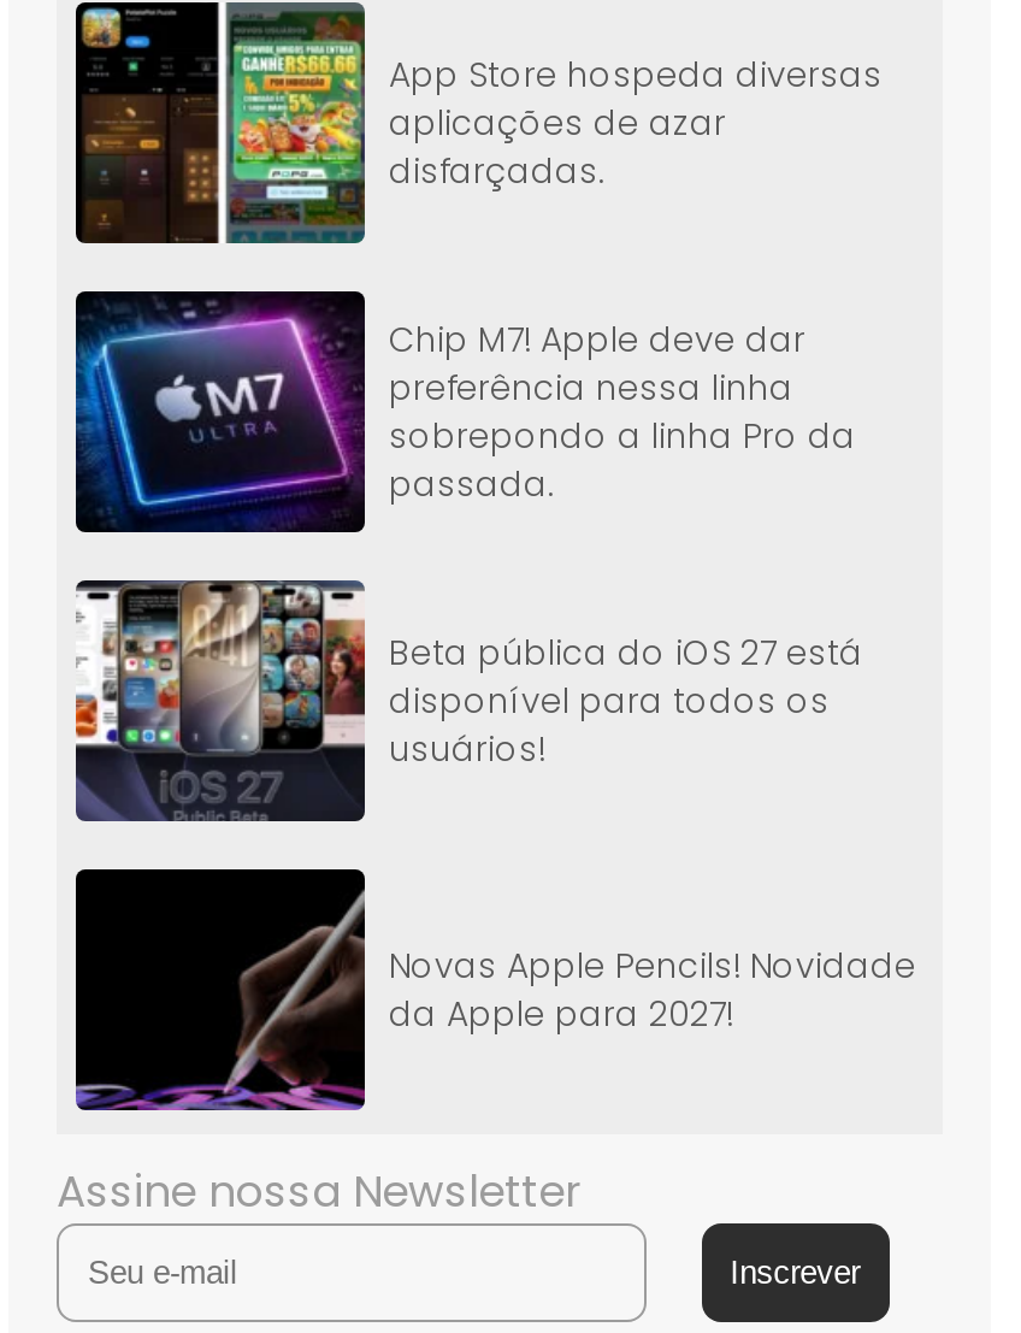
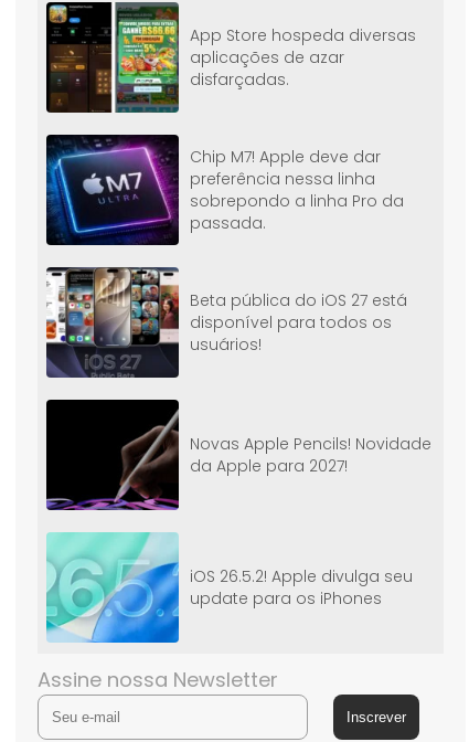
none -> [45,531,413,644] [image] | iOS 26.5.2! Apple divulga seu | update para os iPhones

